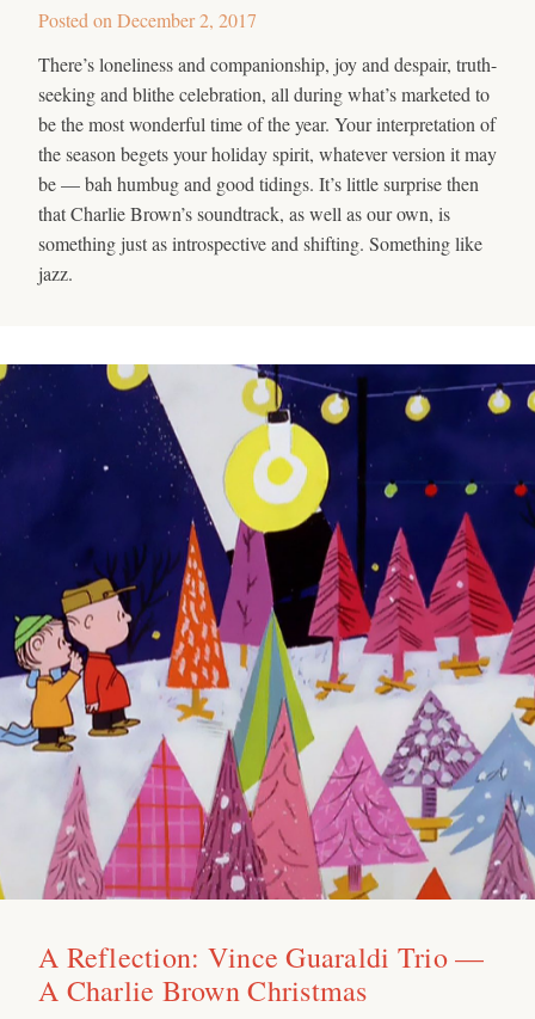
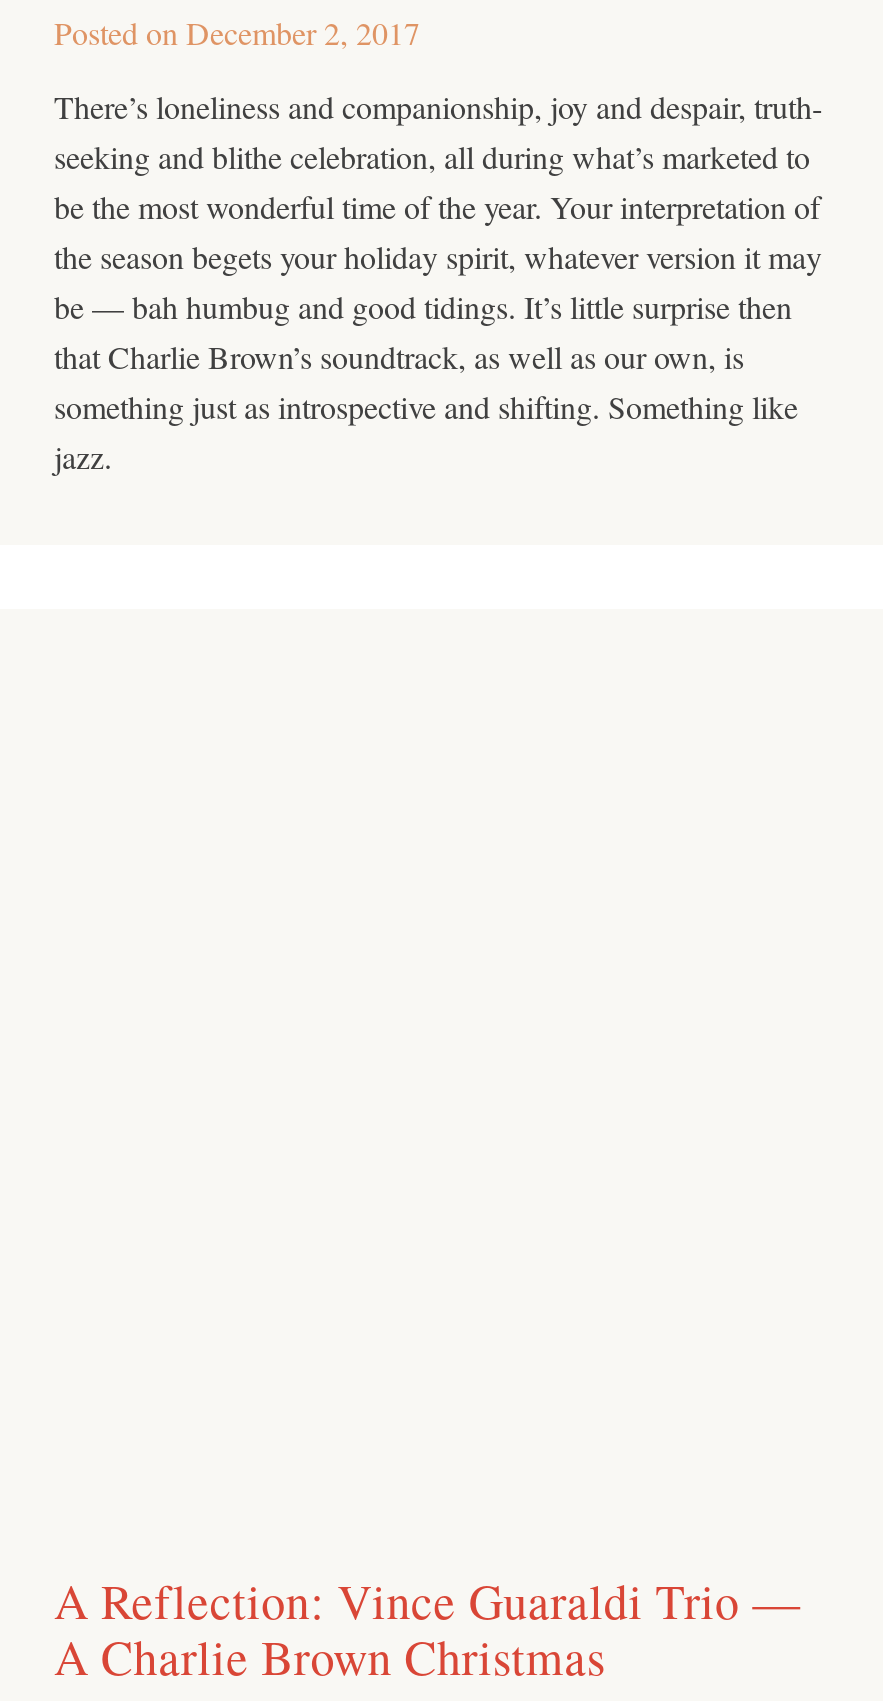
[4,363,531,901] [image] -> none

